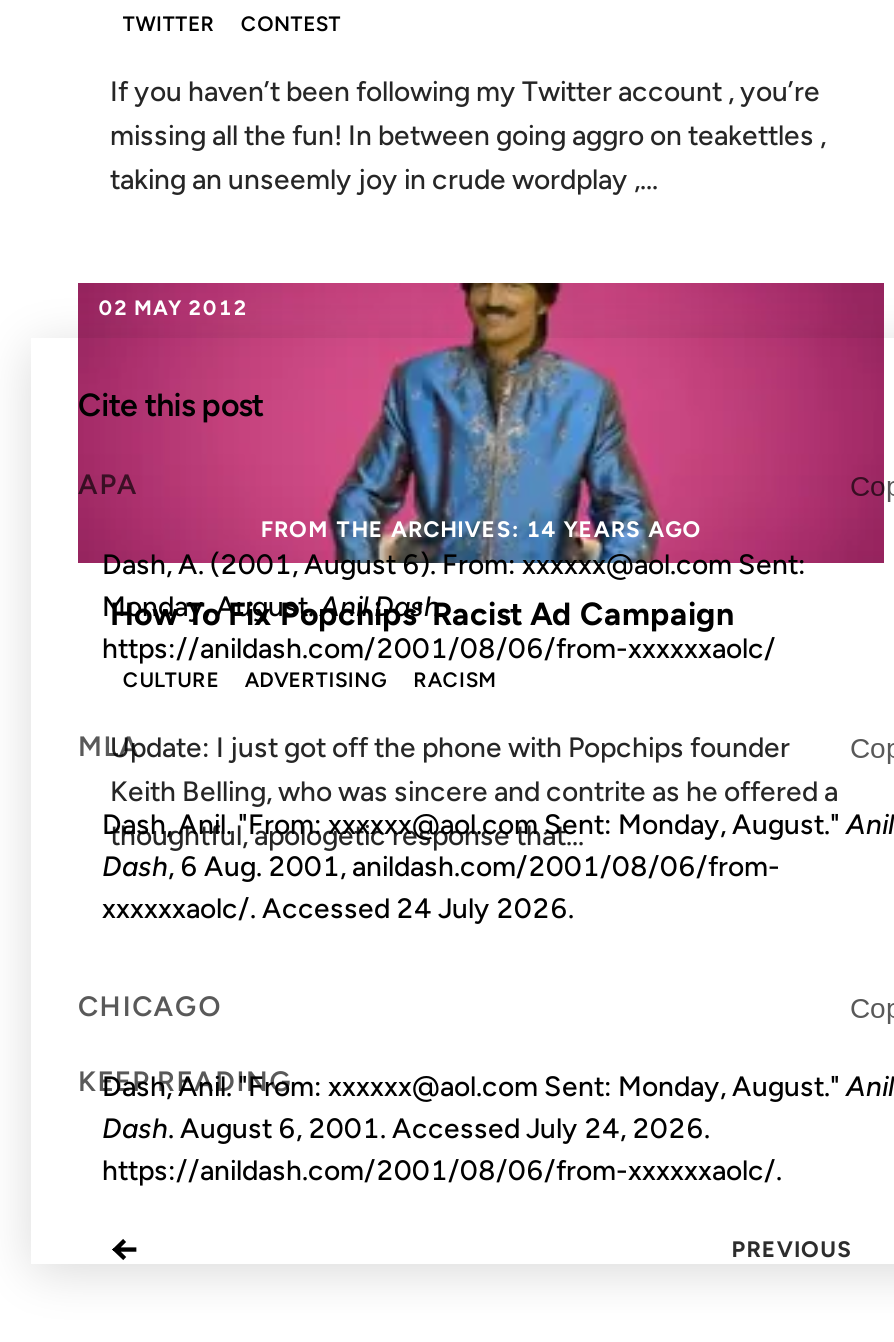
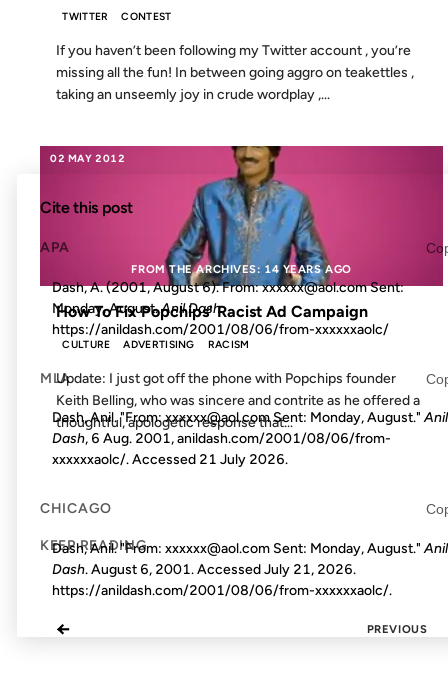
[102,893,574,927] xxxxxxaolc/. Accessed 24 July 2026. -> [52,451,288,468] xxxxxxaolc/. Accessed 21 July 2026.
[102,1112,710,1146] Dash. August 6, 2001. Accessed July 24, 2026. -> [52,560,356,577] Dash. August 6, 2001. Accessed July 21, 2026.

